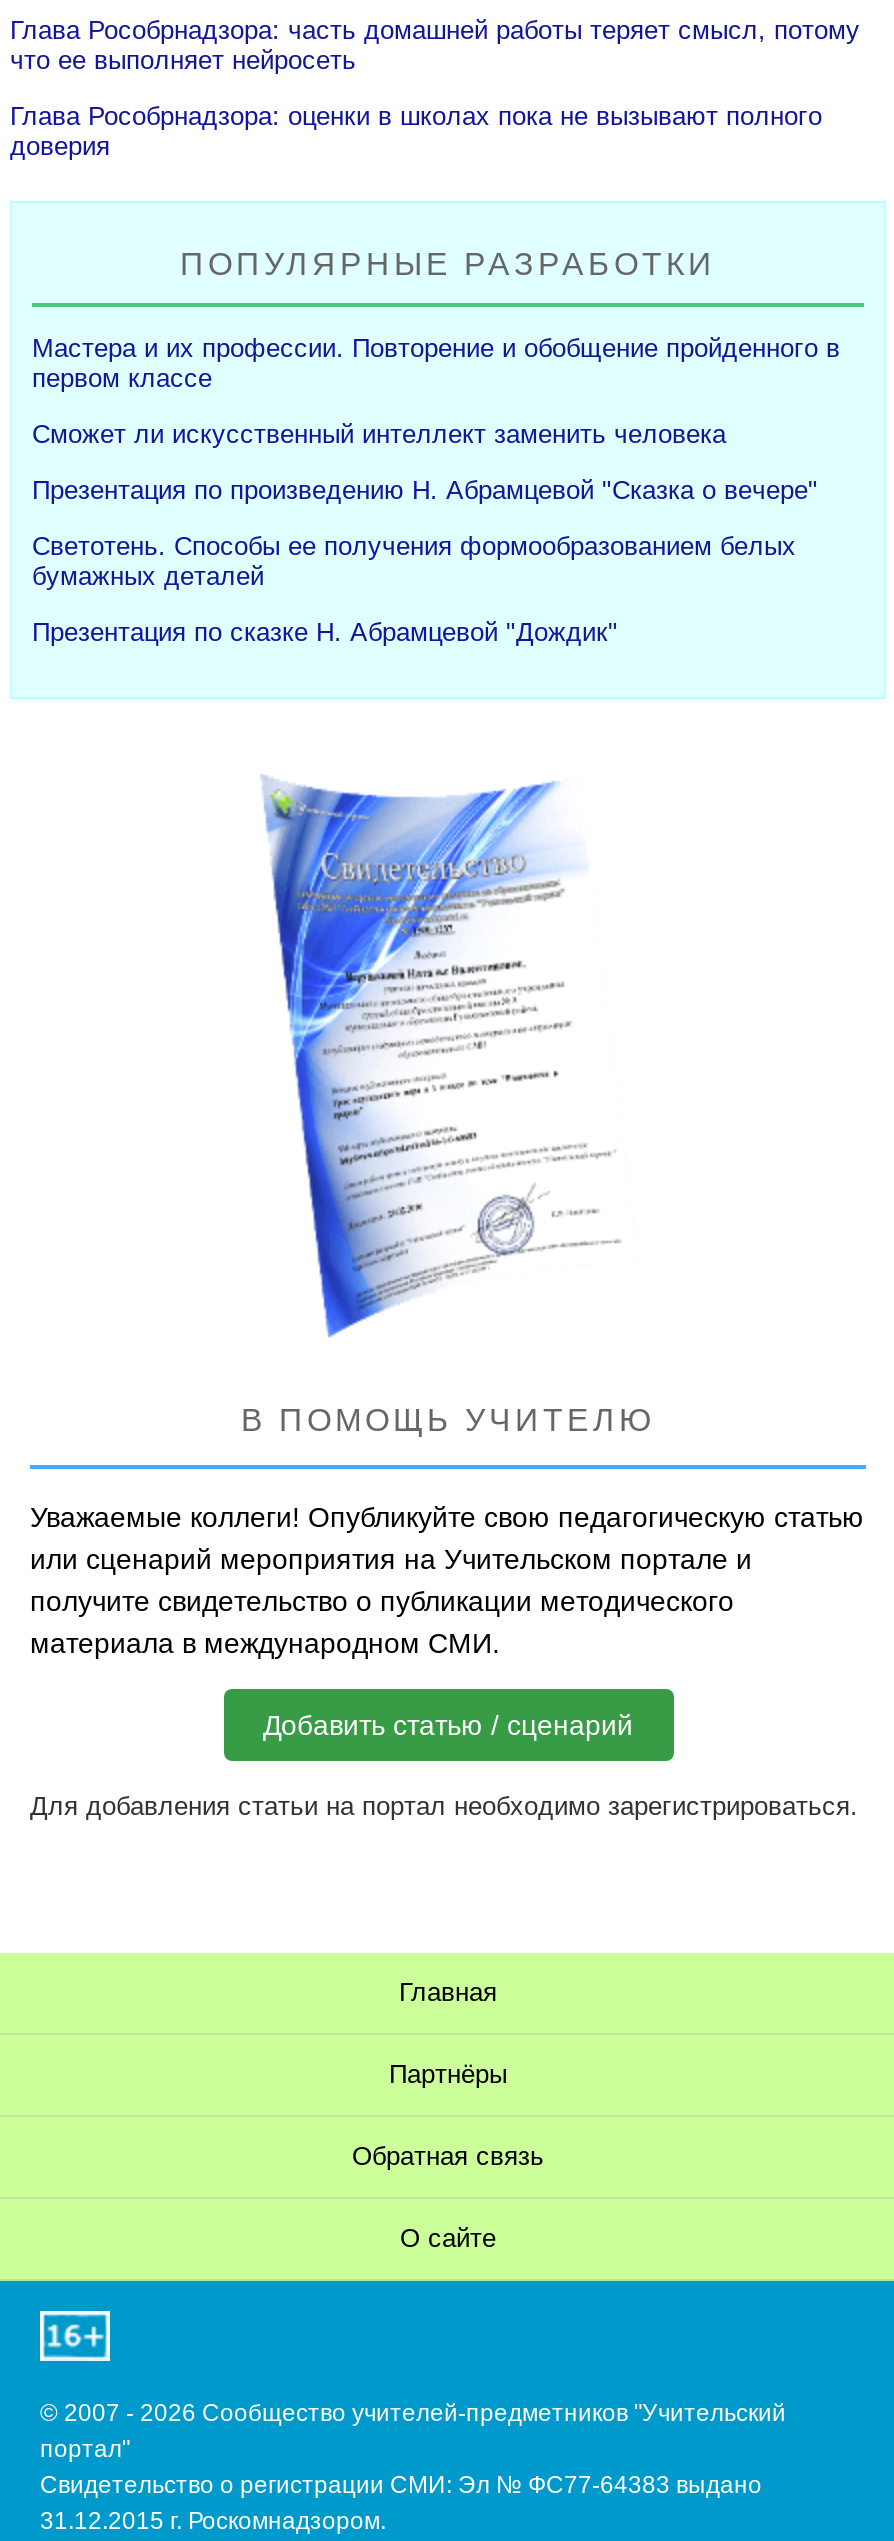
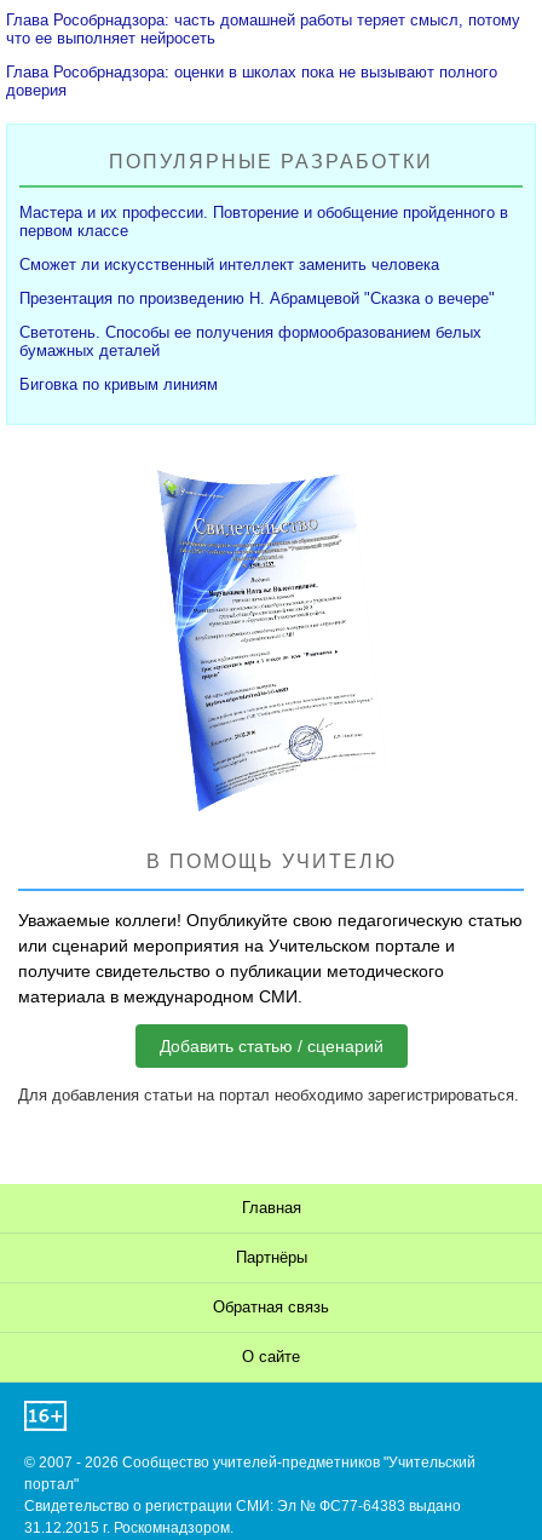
[32,618,618,648] Презентация по сказке Н. Абрамцевой "Дождик" -> [19,376,218,394] Биговка по кривым линиям

